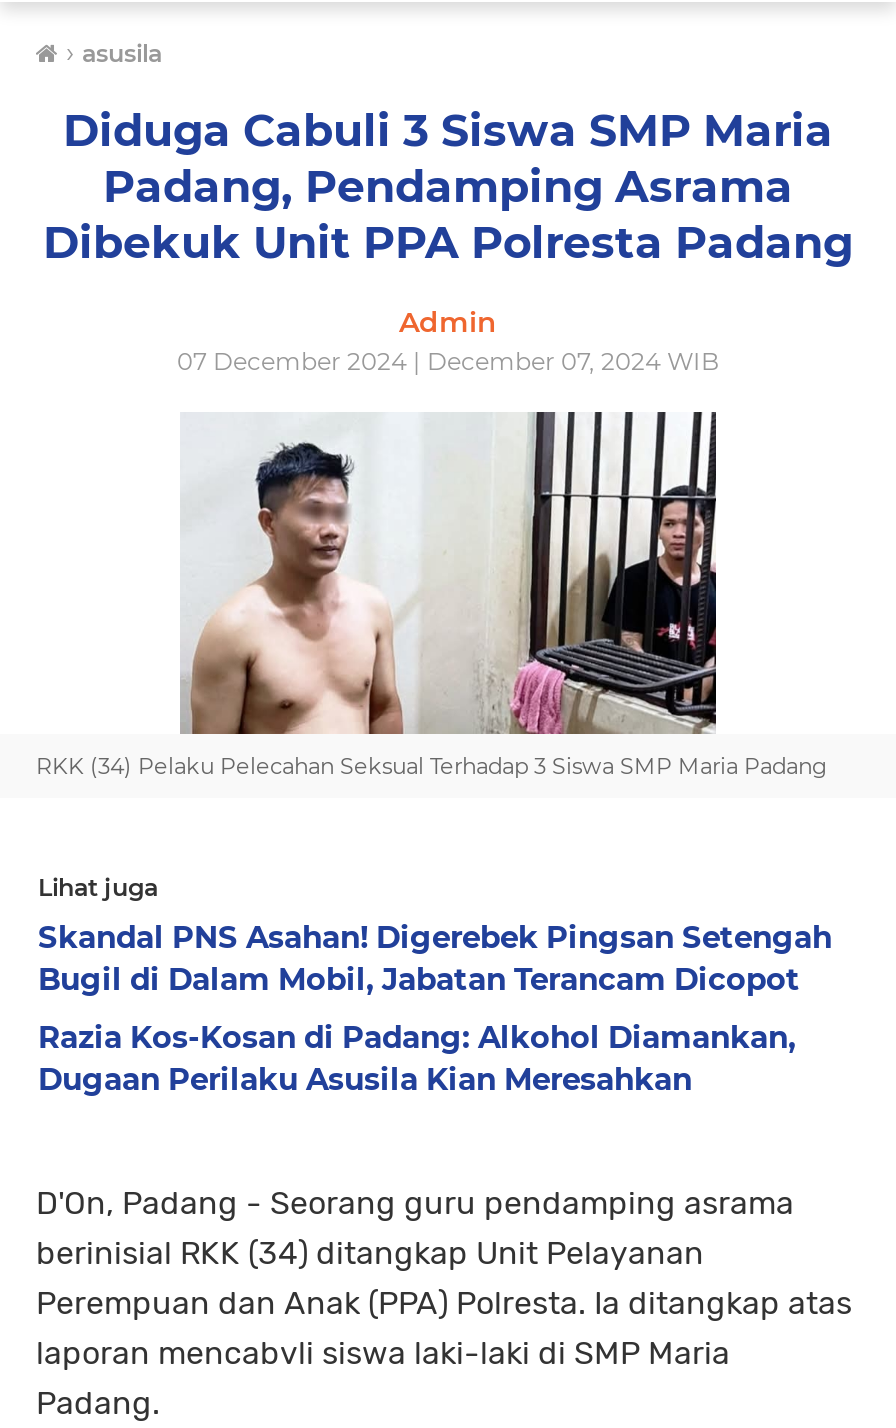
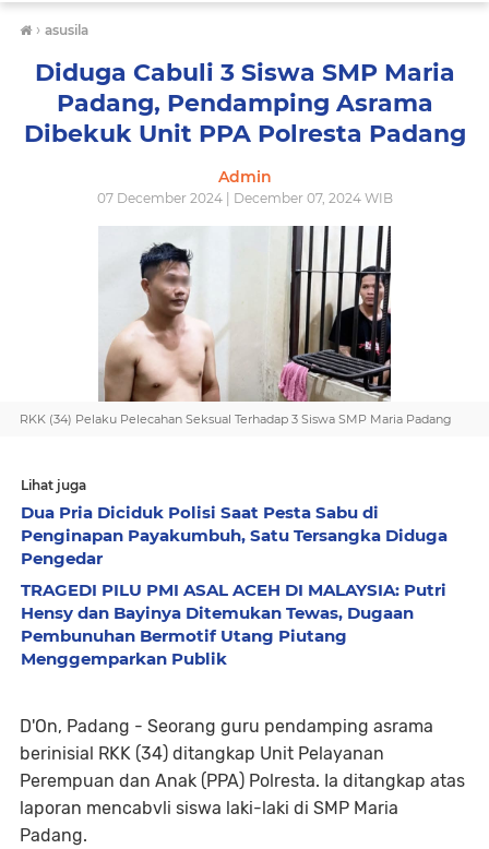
[38,918,832,998] Skandal PNS Asahan! Digerebek Pingsan Setengah | Bugil di Dalam Mobil, Jabatan Terancam Dicopot -> [21,502,448,569] Dua Pria Diciduk Polisi Saat Pesta Sabu di | Penginapan Payakumbuh, Satu Tersangka Diduga | Pengedar
[38,1018,796,1098] Razia Kos-Kosan di Padang: Alkohol Diamankan, | Dugaan Perilaku Asusila Kian Meresahkan -> [21,579,446,669] TRAGEDI PILU PMI ASAL ACEH DI MALAYSIA: Putri | Hensy dan Bayinya Ditemukan Tewas, Dugaan | Pembunuhan Bermotif Utang Piutang | Menggemparkan Publik

